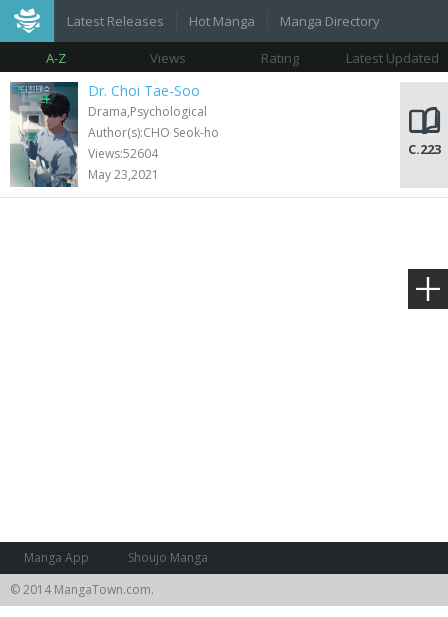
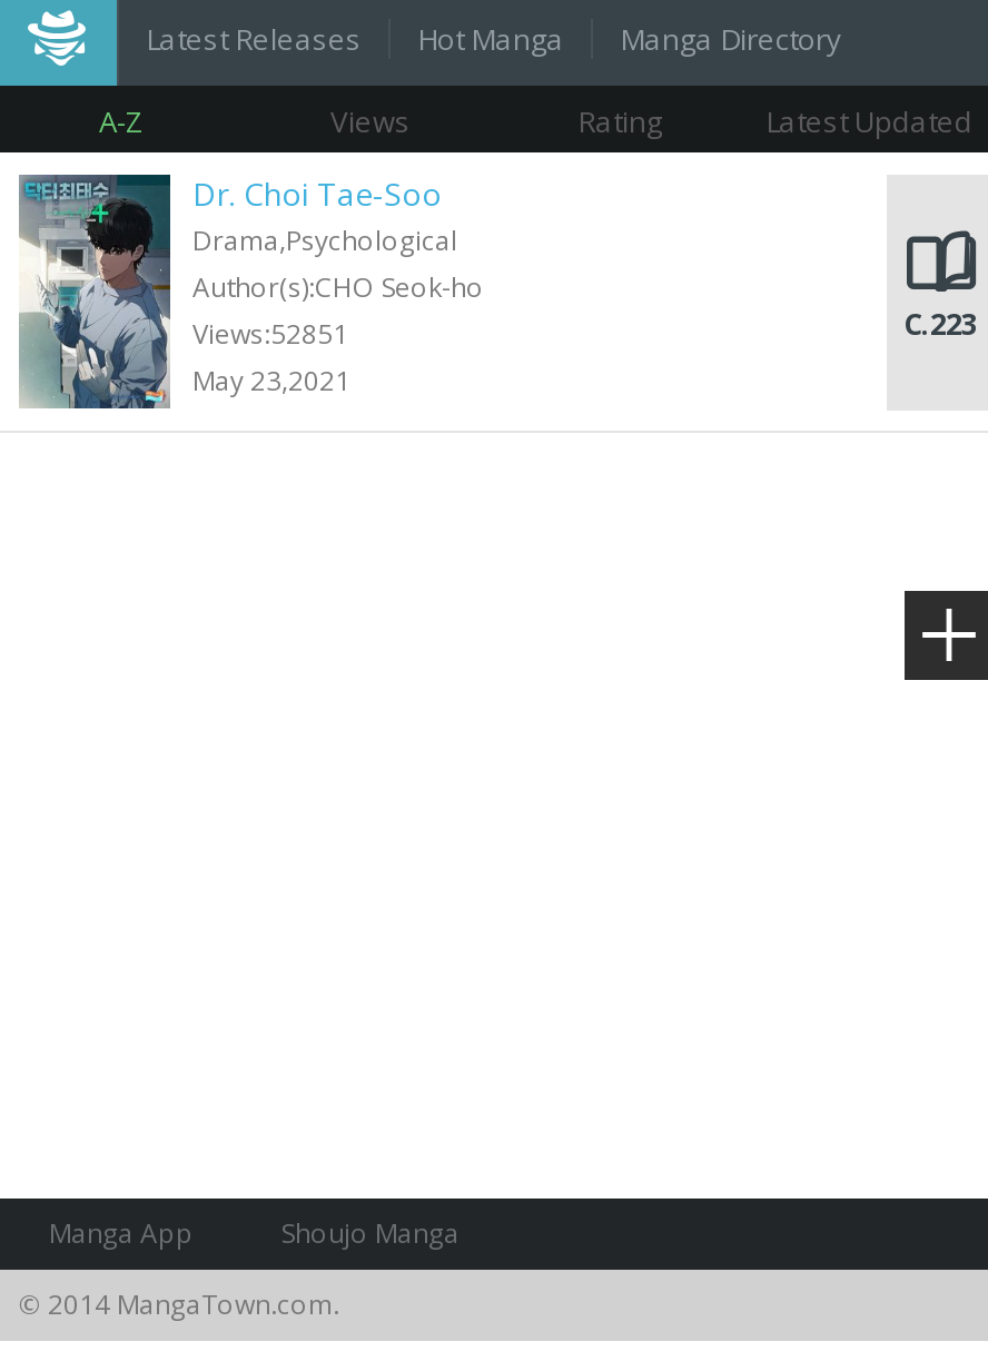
[88,145,158,162] Views:52604 -> [192,315,348,353] Views:52851

